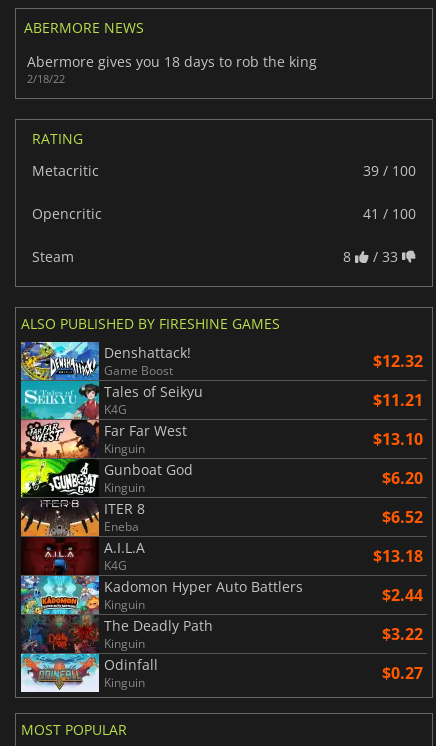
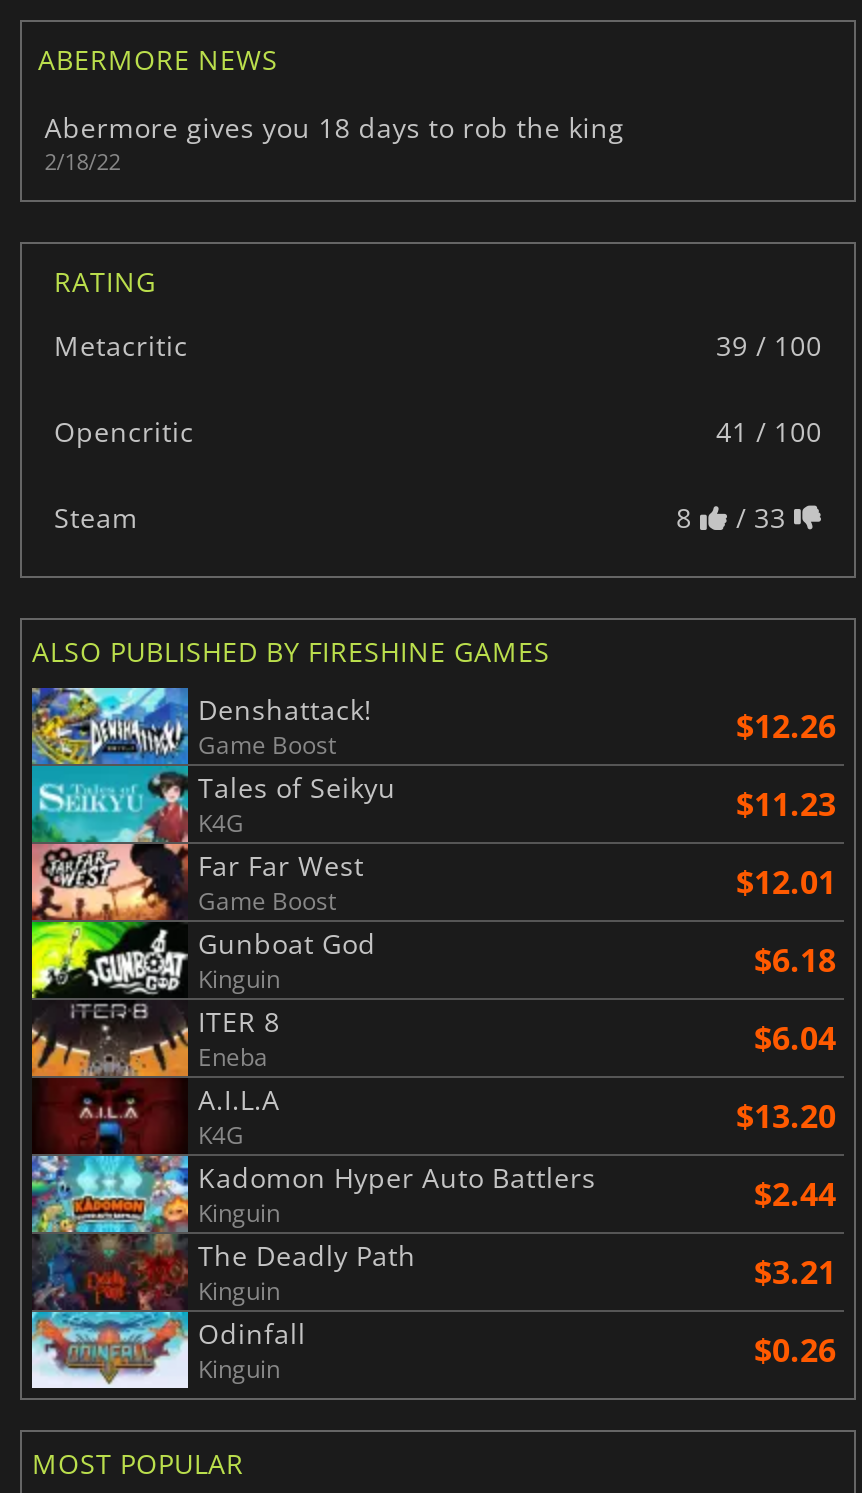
[373,350,423,372] $12.32 -> [736,705,836,749] $12.26
[373,389,423,411] $11.21 -> [736,783,836,827] $11.23
[104,428,423,457] Kinguin | $13.10 -> [198,861,836,919] Game Boost | $12.01
[382,467,423,489] $6.20 -> [754,939,836,983] $6.18
[382,506,423,528] $6.52 -> [754,1017,836,1061] $6.04
[373,545,423,567] $13.18 -> [736,1095,836,1139] $13.20
[382,623,423,645] $3.22 -> [754,1251,836,1295] $3.21
[382,662,423,684] $0.27 -> [754,1329,836,1373] $0.26

